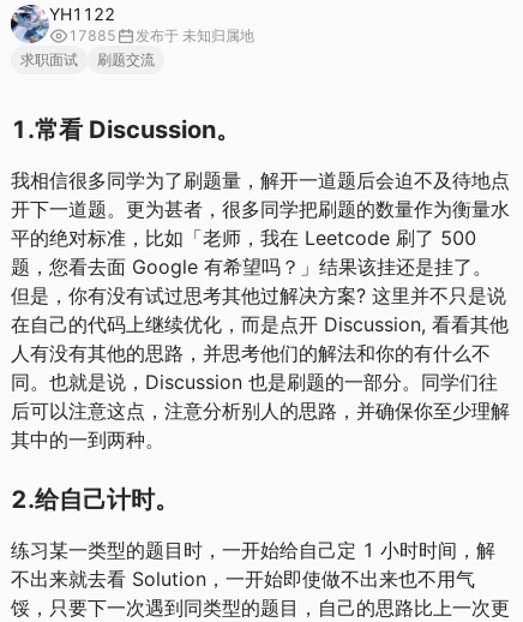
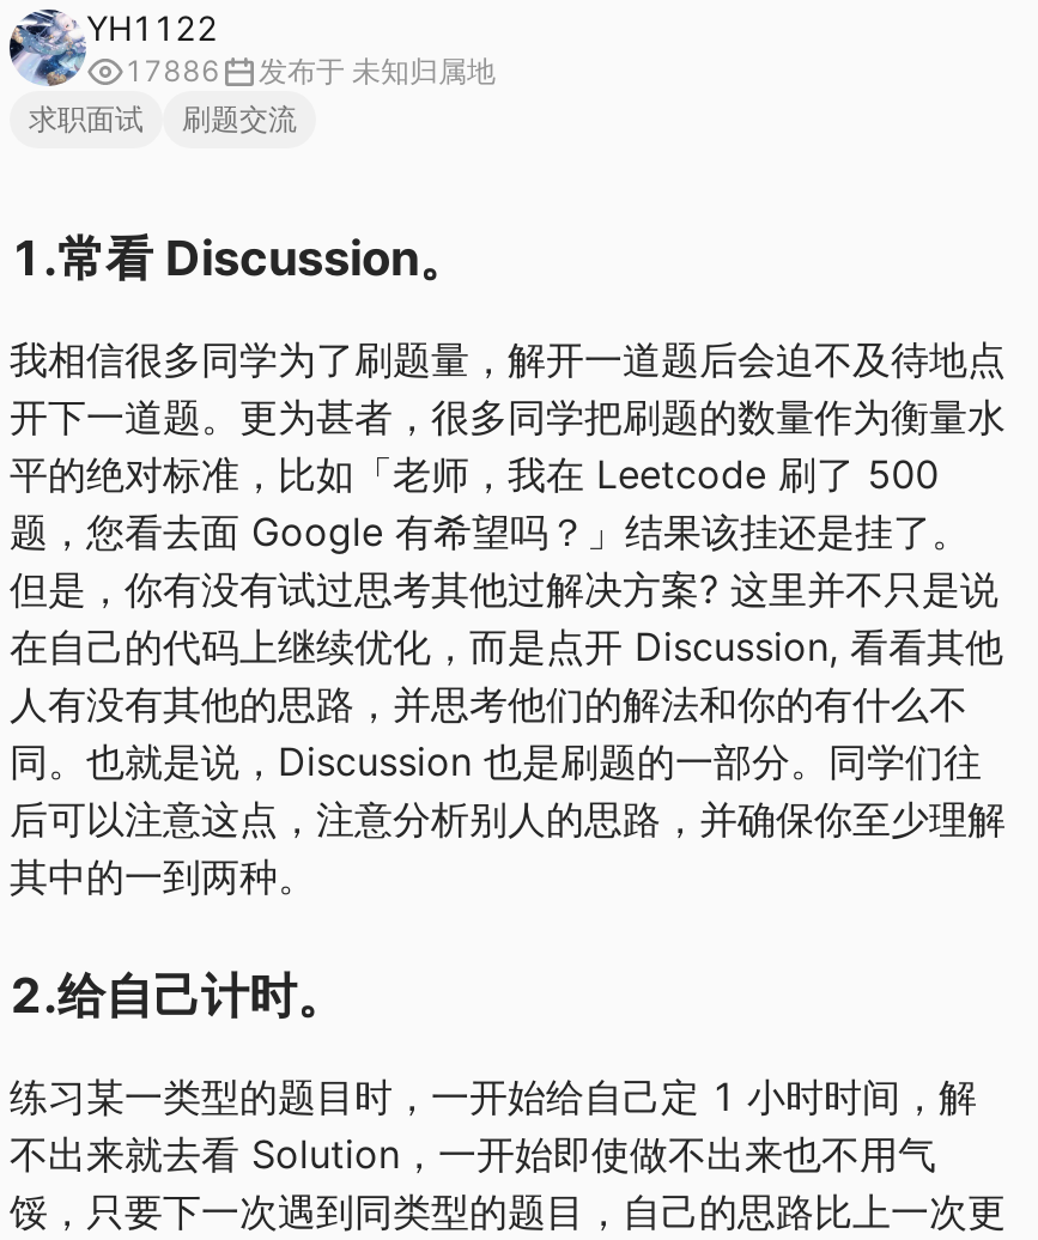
[68,26,254,44] 17885 发布于未知归属地 -> [125,53,496,89] 17886 发布于未知归属地

